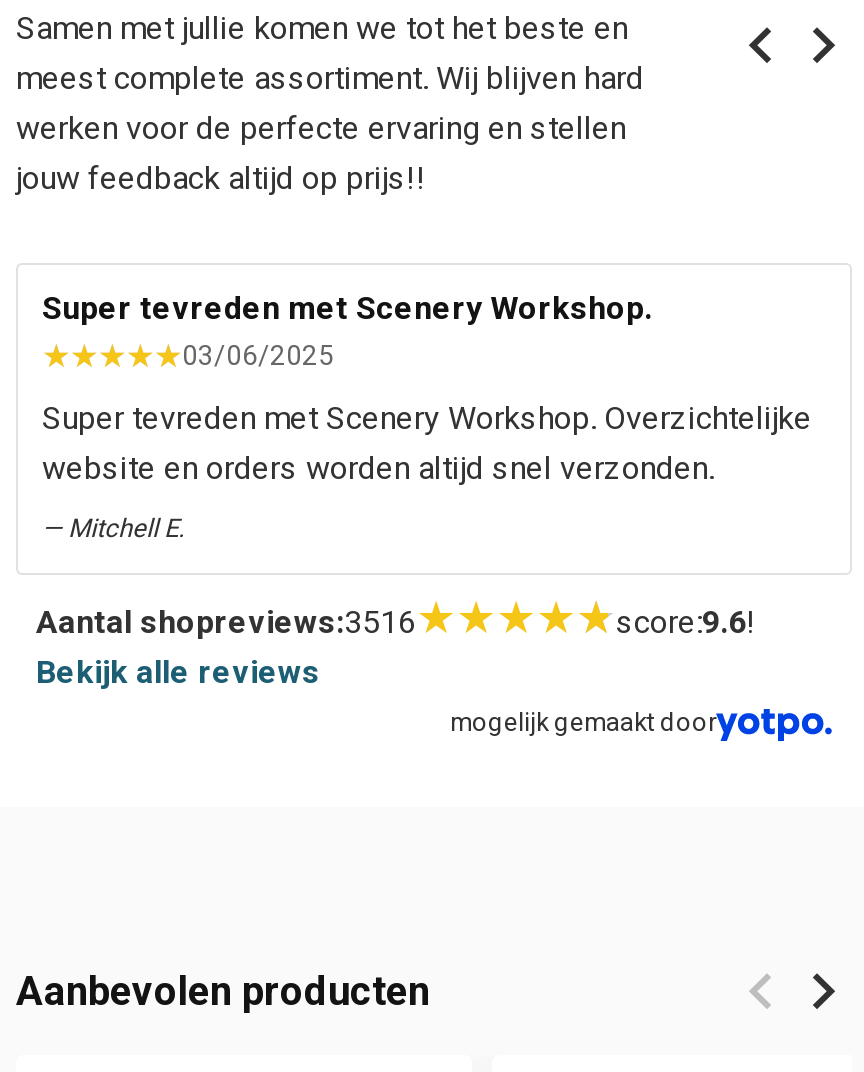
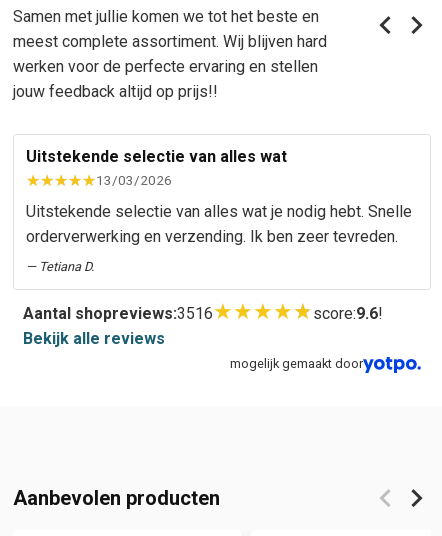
[42,289,652,371] Super tevreden met Scenery Workshop. | 03/06/2025 -> [26,147,287,188] Uitstekende selectie van alles wat | 13/03/2026
[42,399,812,487] Super tevreden met Scenery Workshop. Overzichtelijke | website en orders worden altijd snel verzonden. -> [26,202,412,246] Uitstekende selectie van alles wat je nodig hebt. Snelle | orderverwerking en verzending. Ik ben zeer tevreden.
[42,513,184,543] — Mitchell E. -> [26,259,94,274] — Tetiana D.

